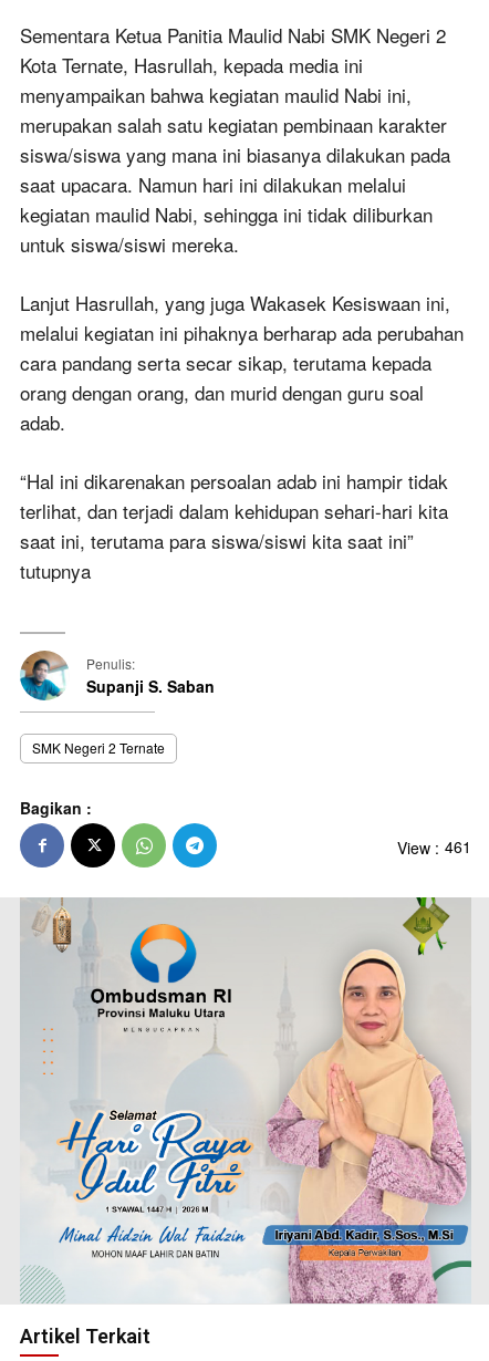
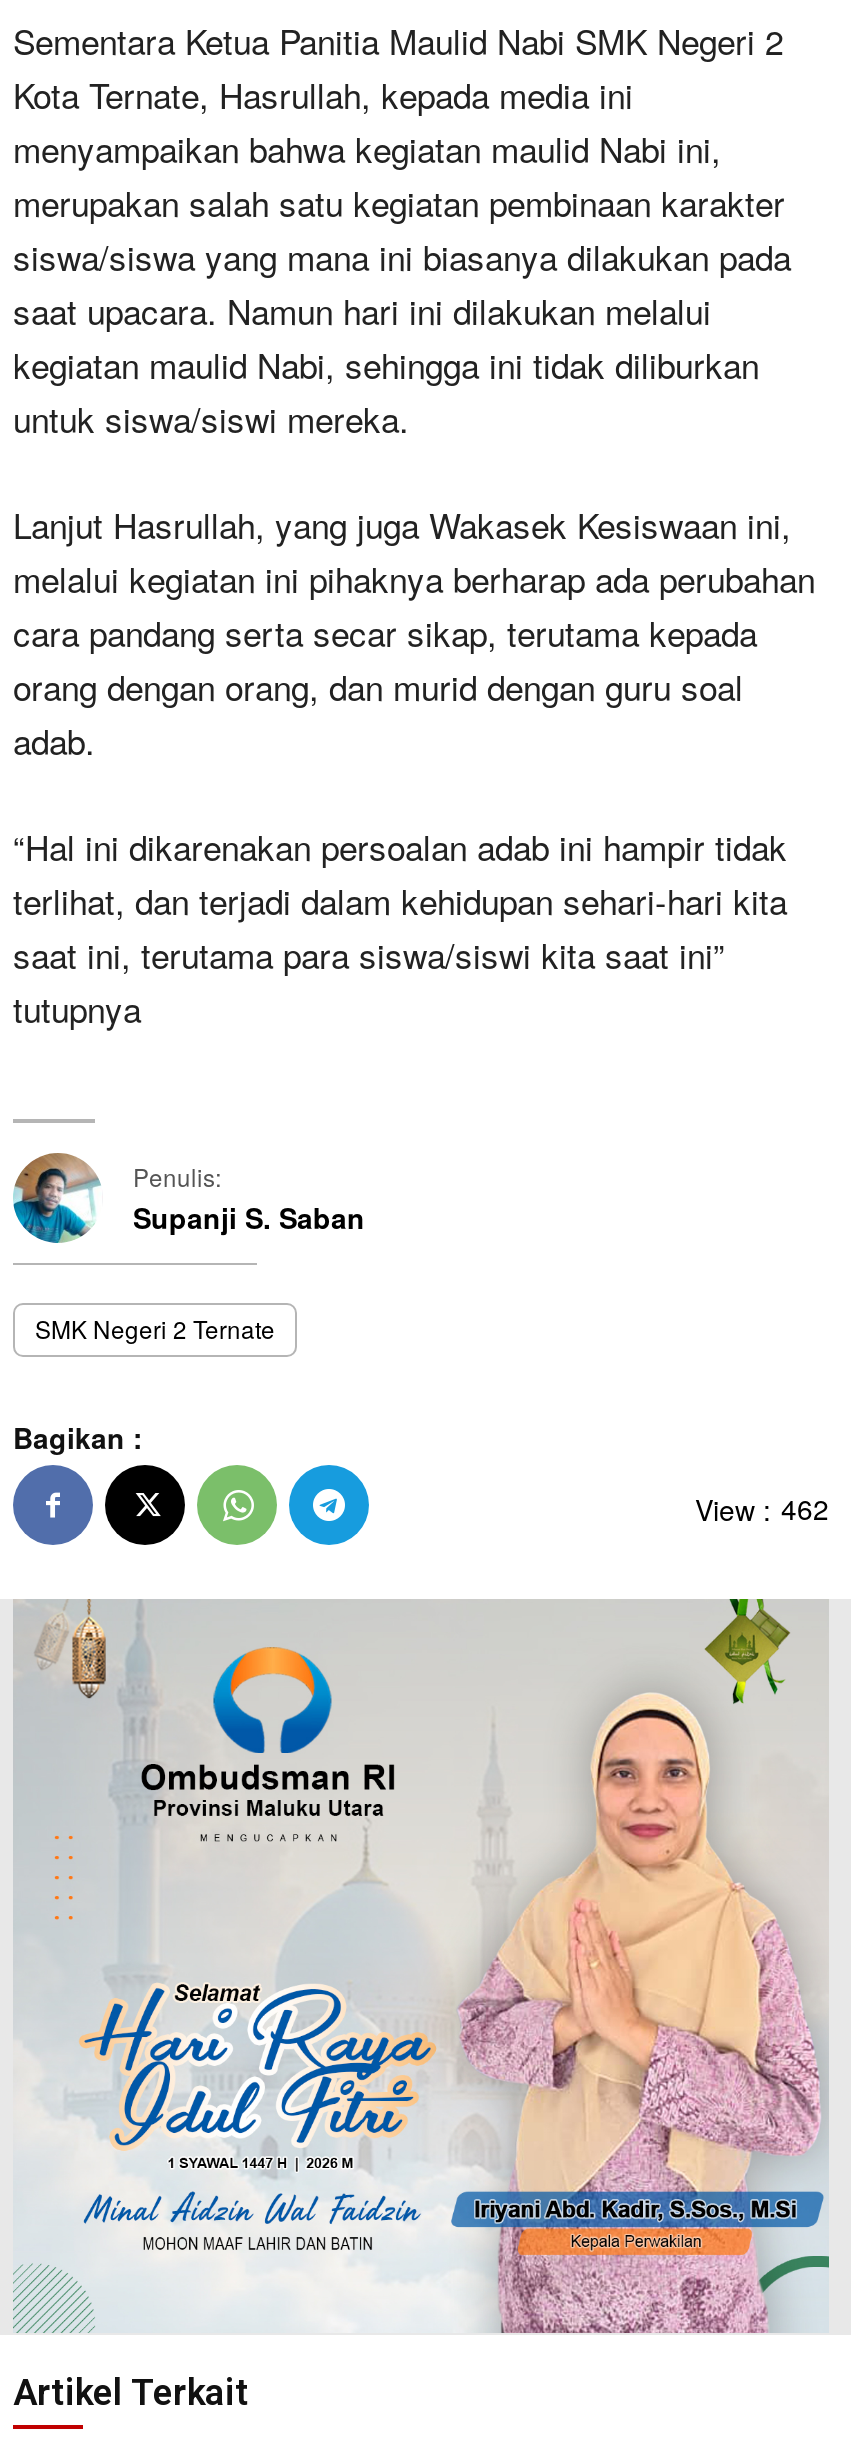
[397,836,471,858] View : 461 -> [695,1489,829,1529] View : 462

